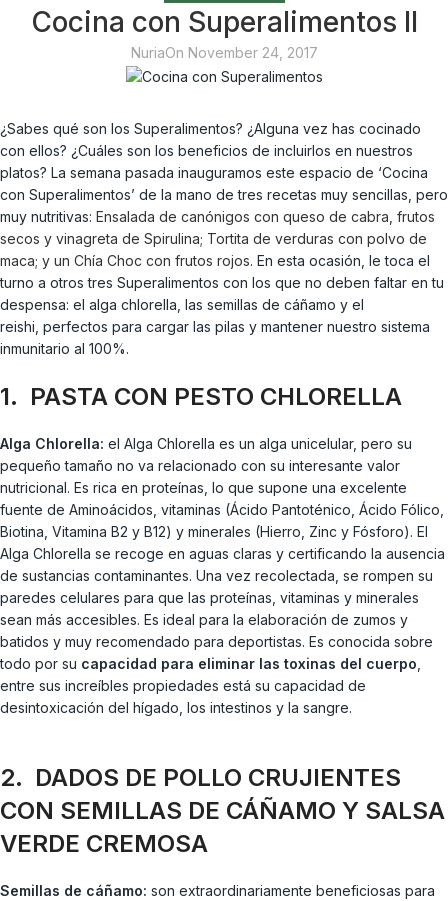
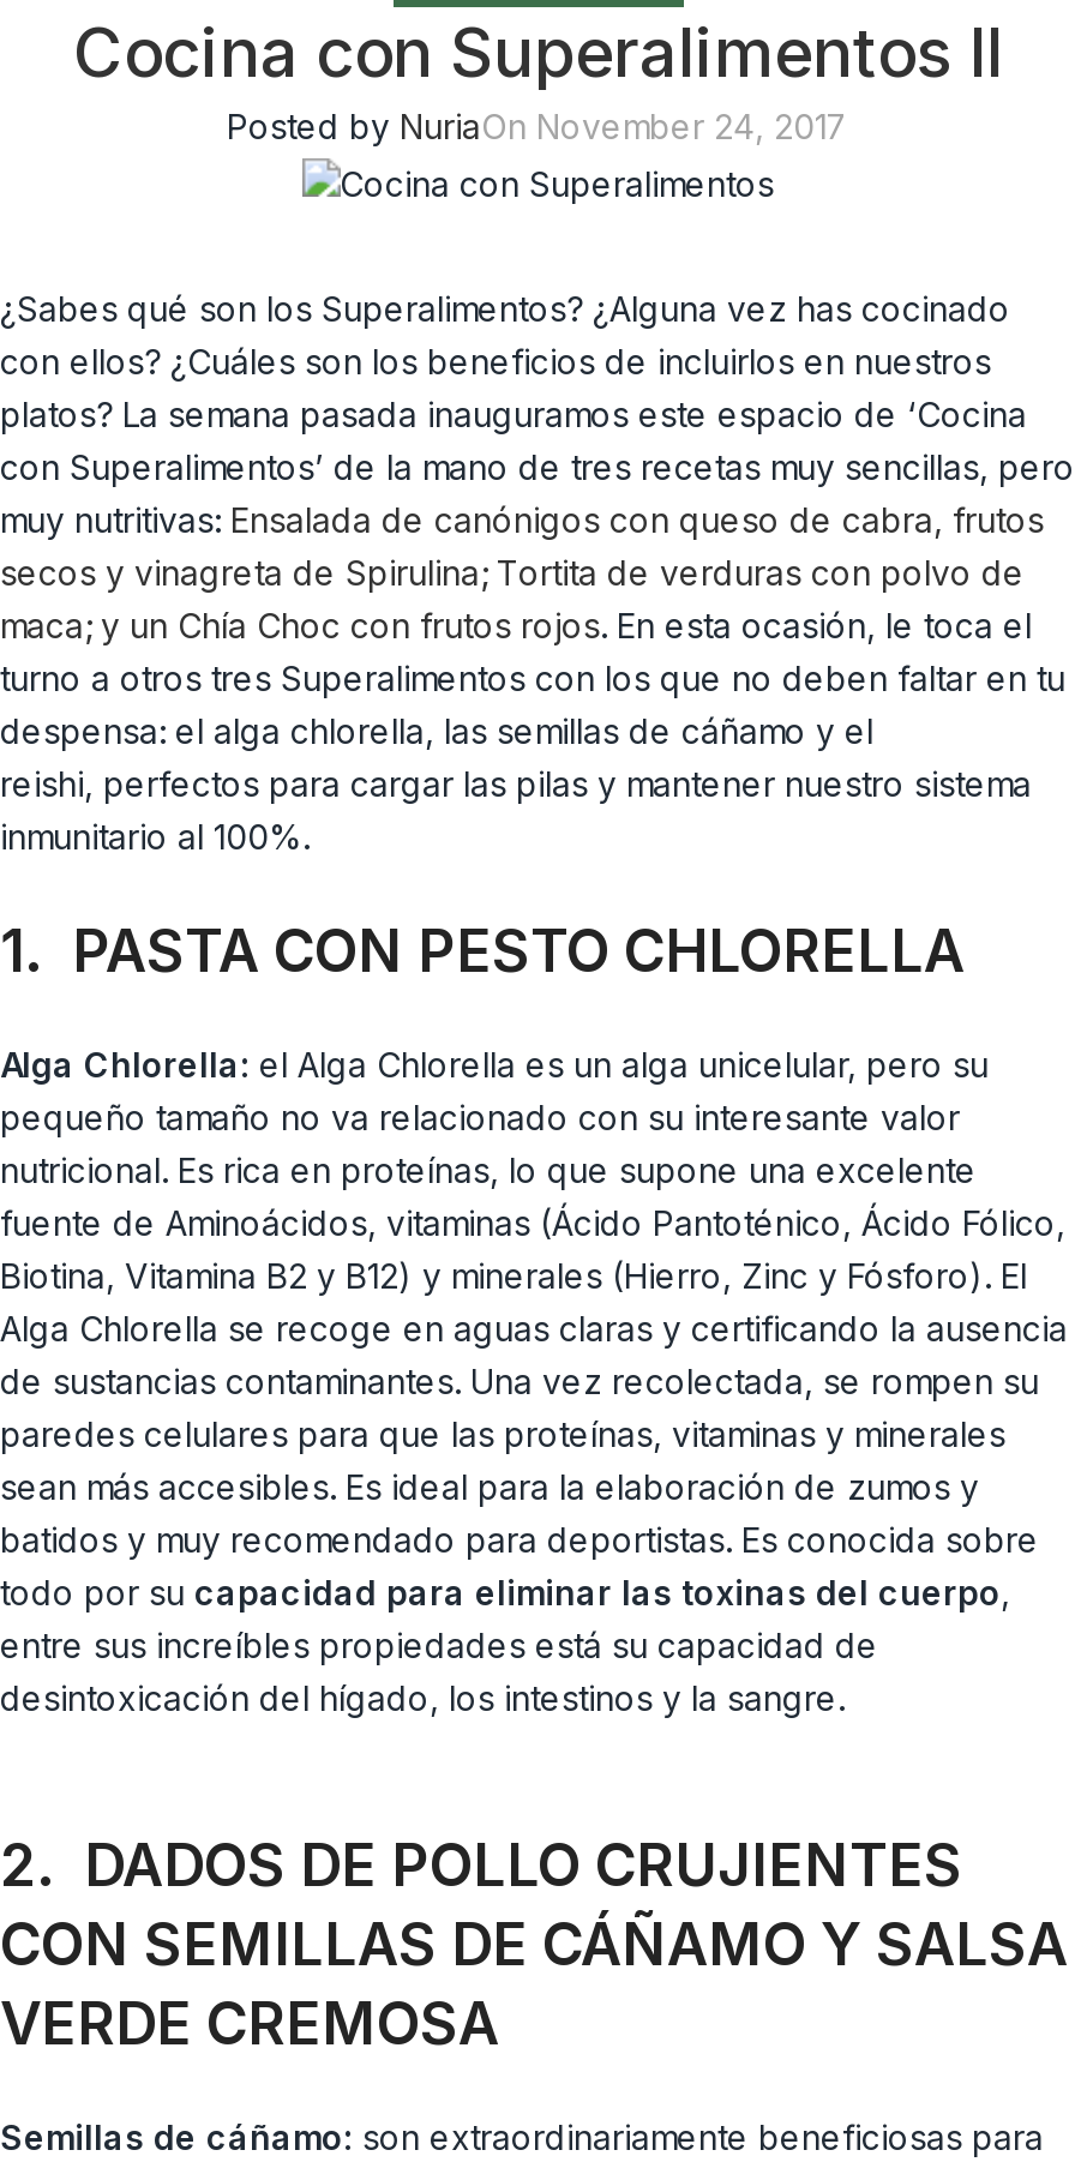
[130,44,317,61] NuriaOn November 24, 2017 -> [227,107,848,147] Posted by NuriaOn November 24, 2017

